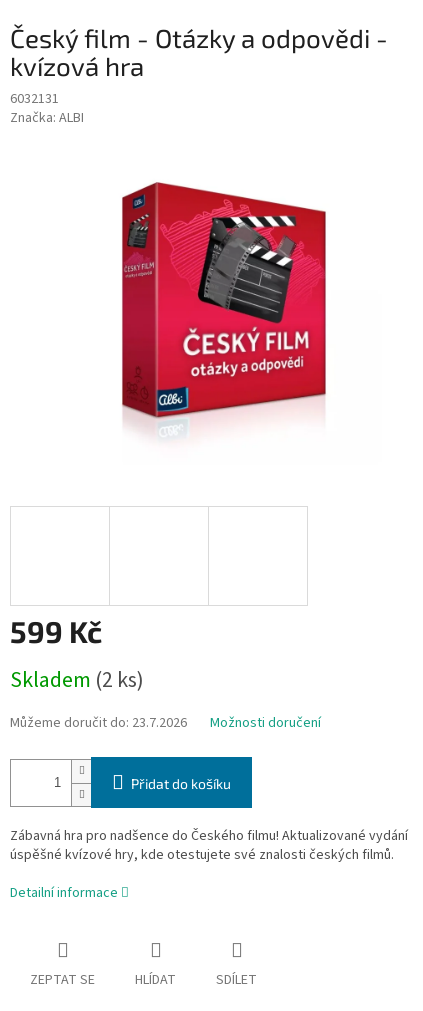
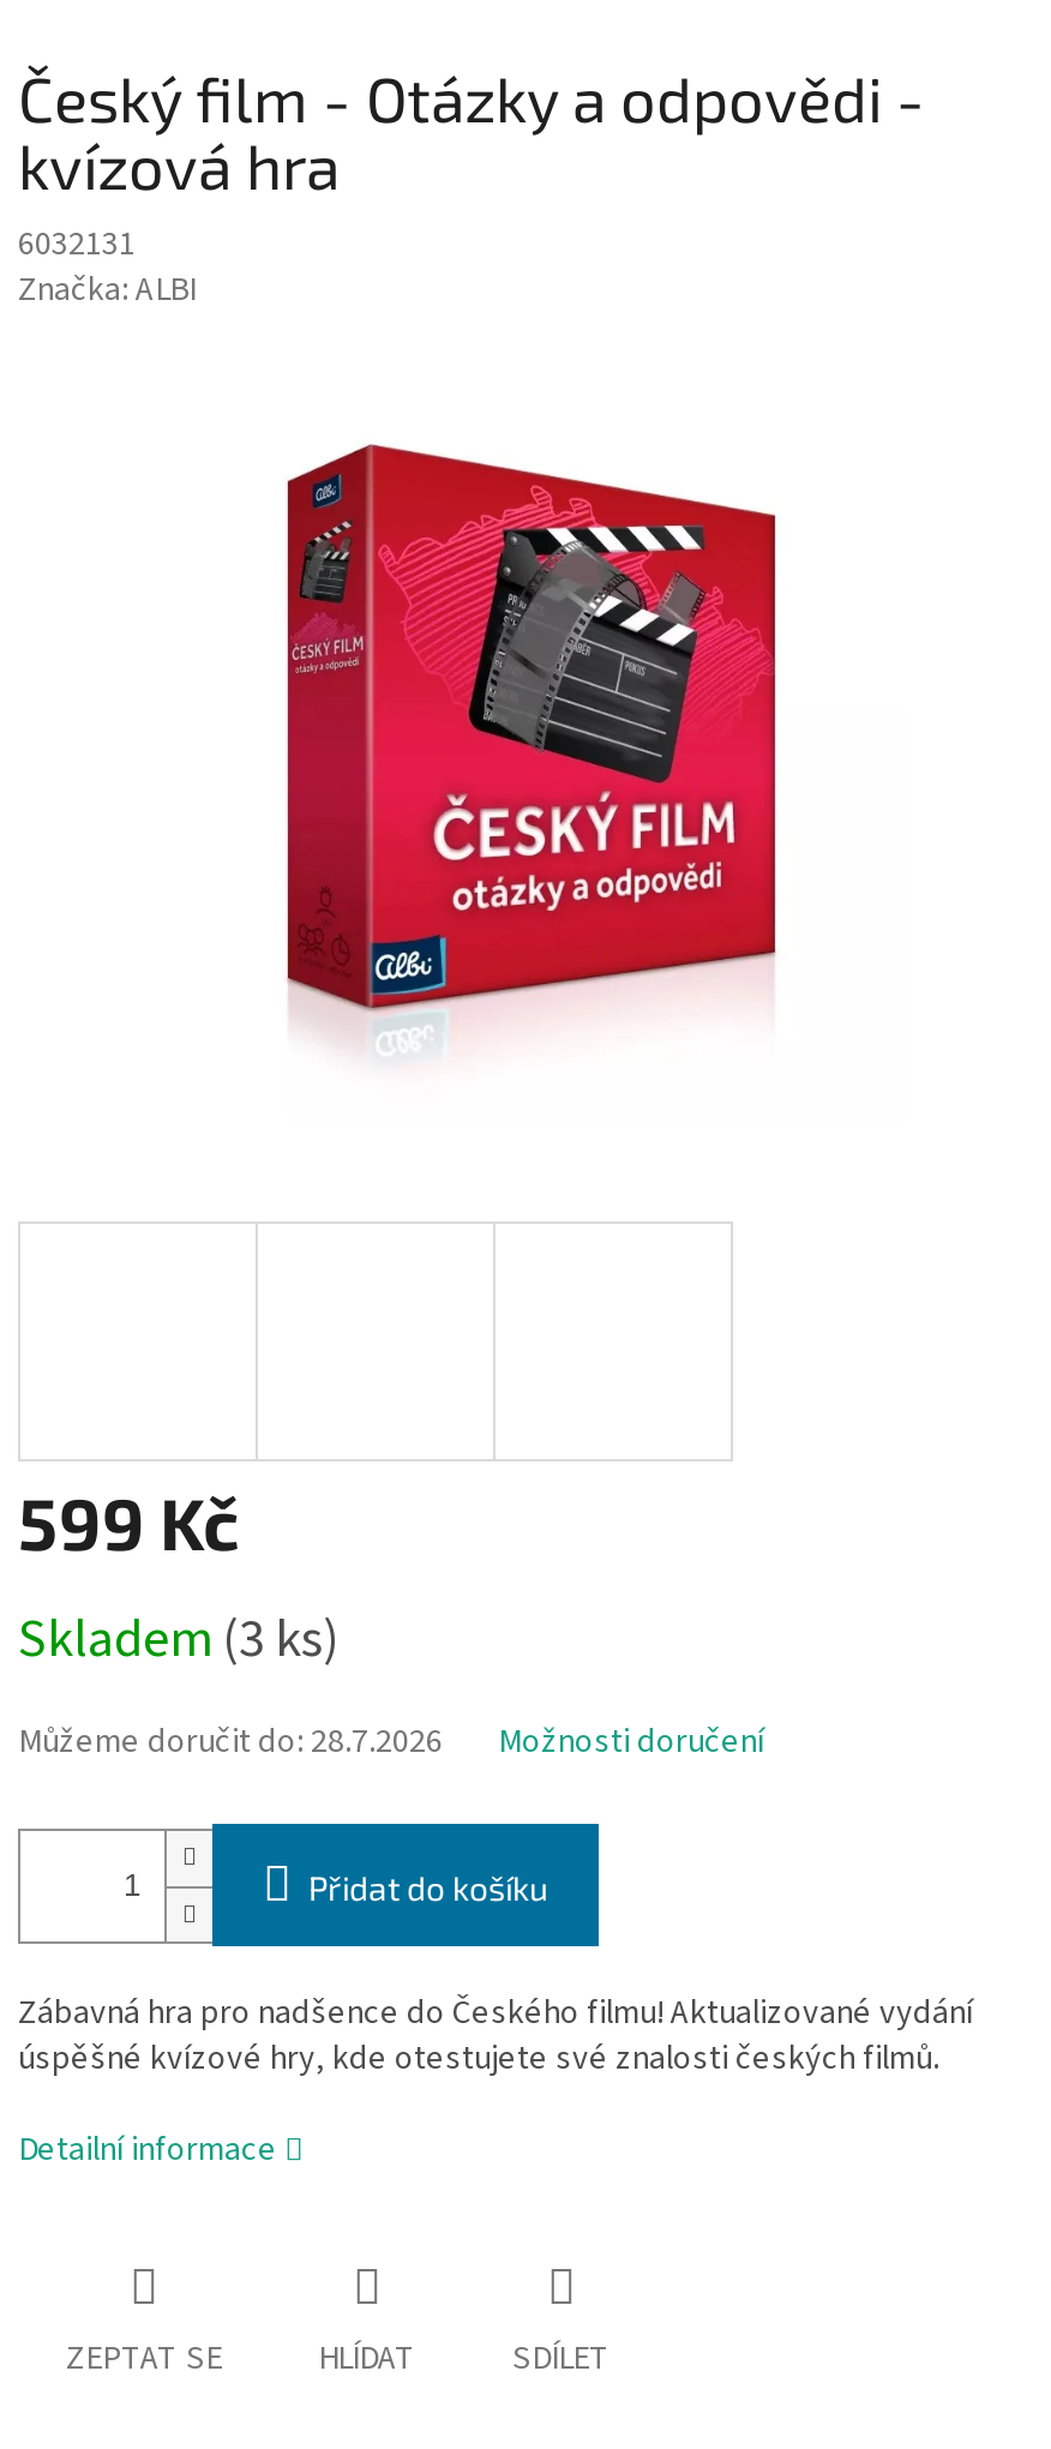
[10,664,144,696] Skladem (2 ks) -> [18,1602,340,1678] Skladem (3 ks)
[10,713,187,733] Můžeme doručit do: 23.7.2026 -> [18,1719,443,1767] Můžeme doručit do: 28.7.2026

